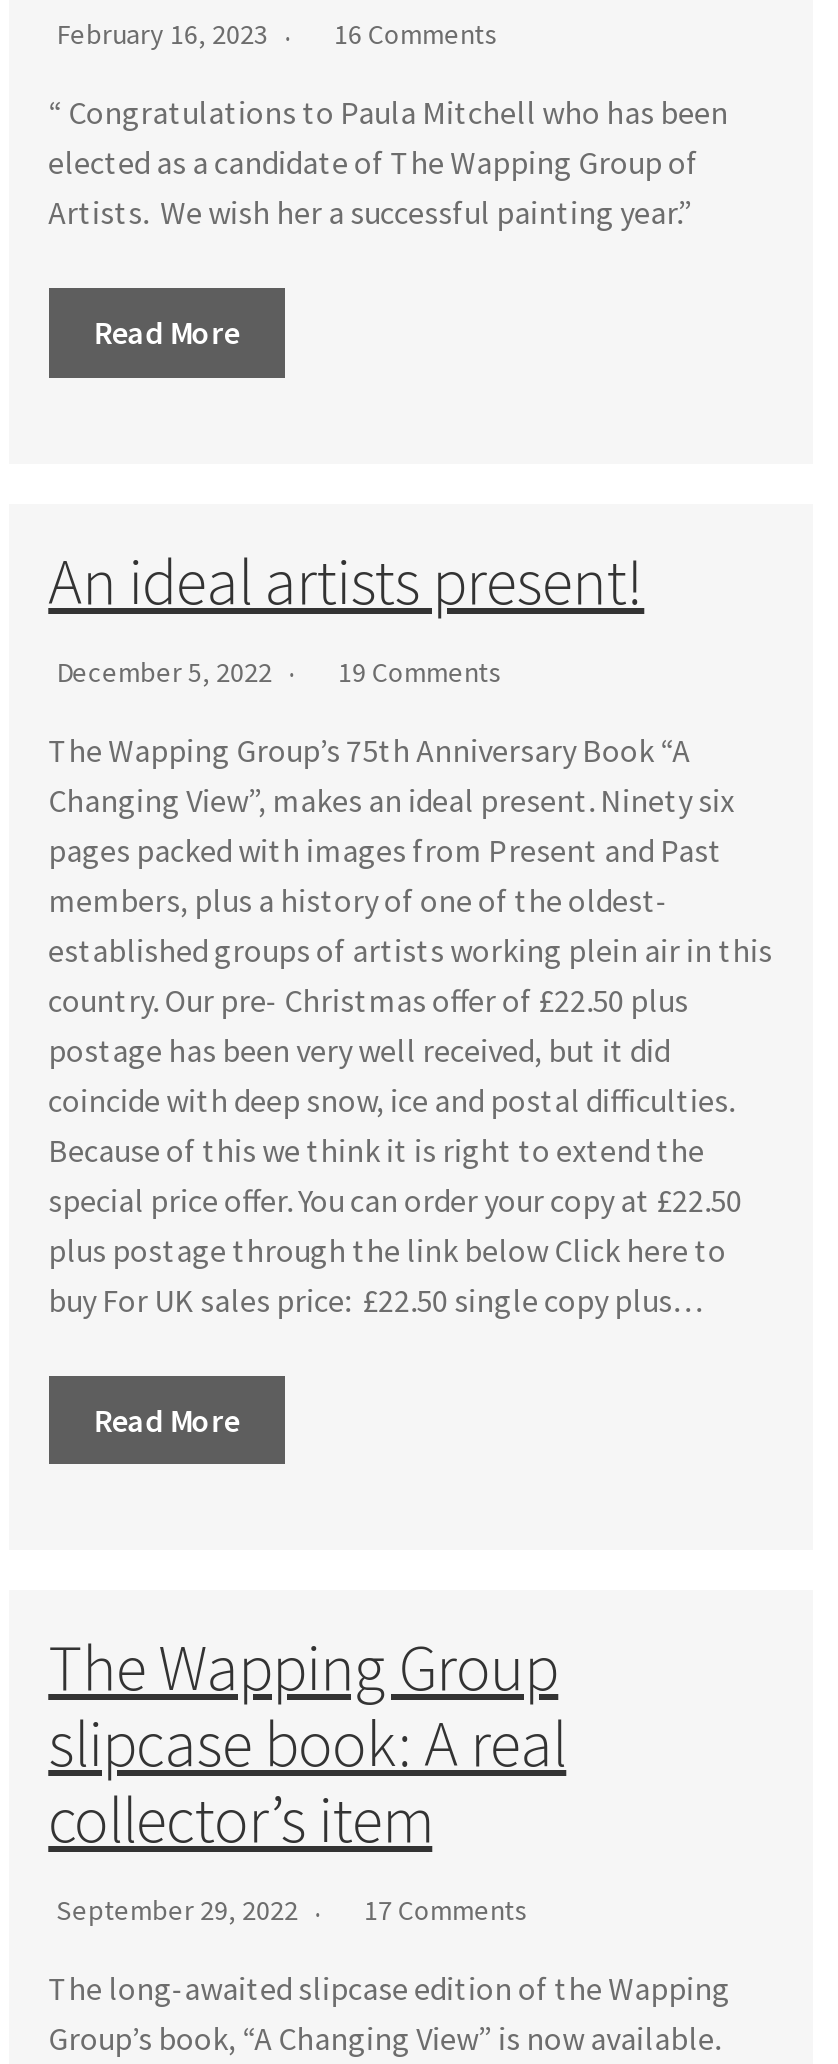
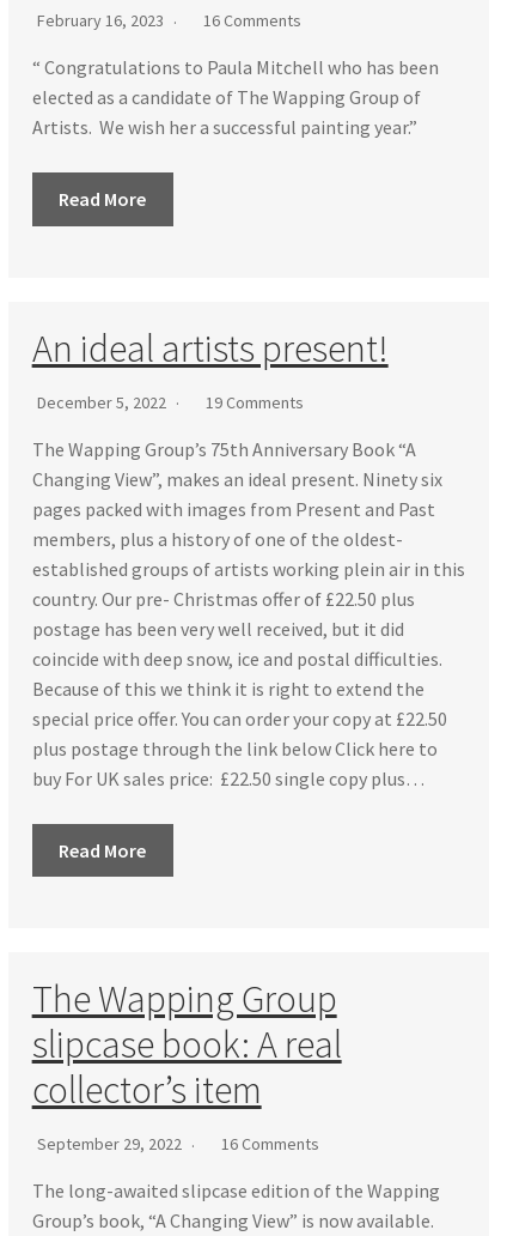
[56,1892,528,1928] September 29, 2022 17 Comments -> [37,1133,319,1155] September 29, 2022 16 Comments

